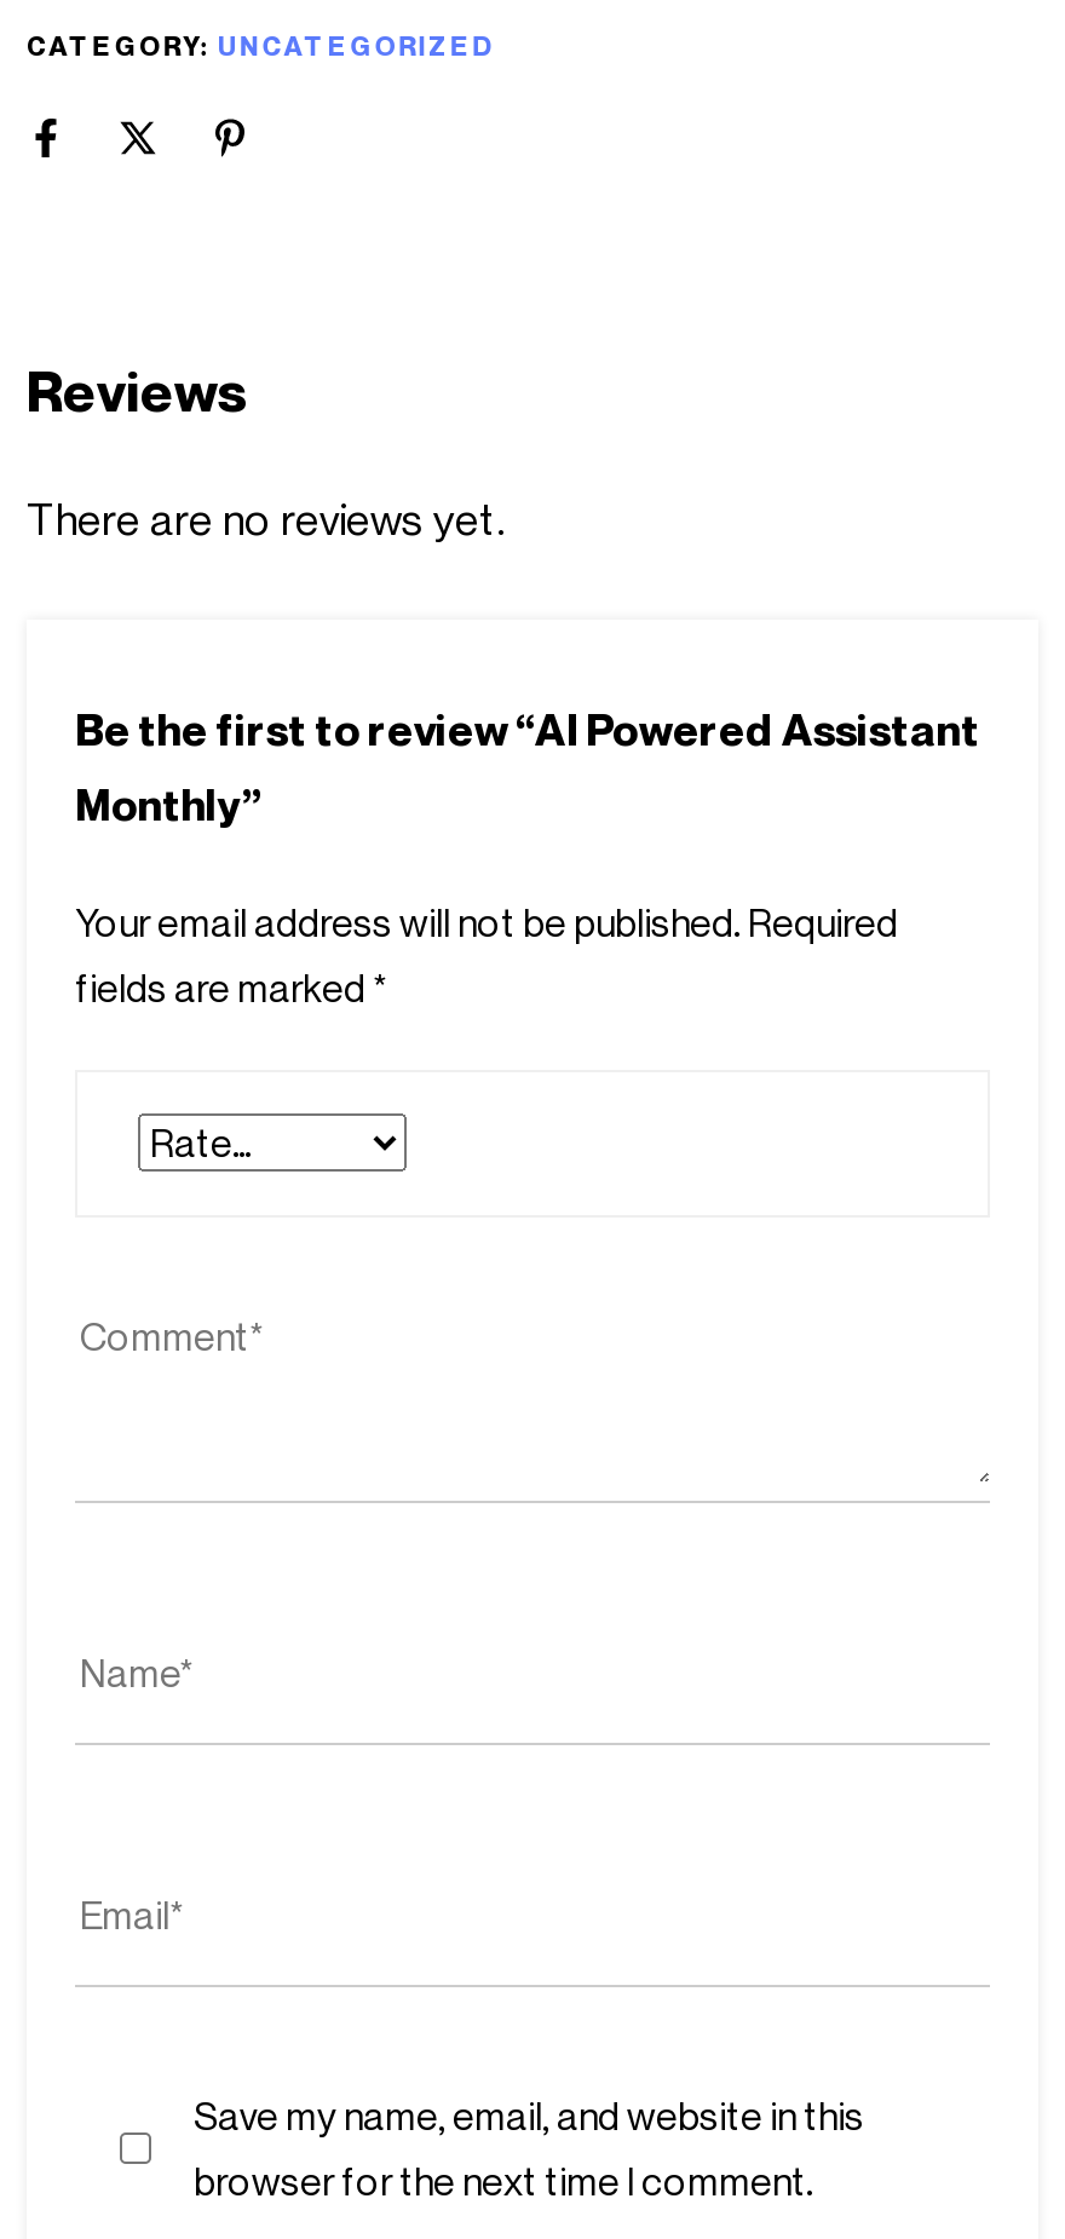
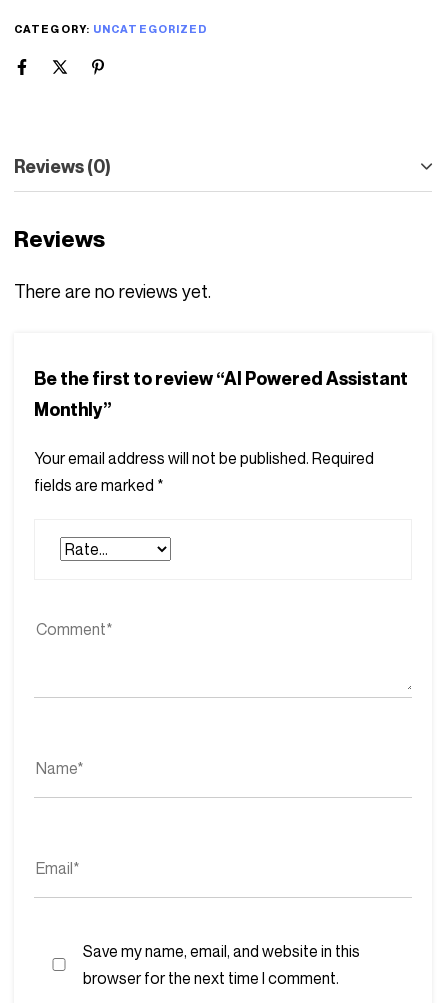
none -> [14,156,111,177] Reviews (0)

